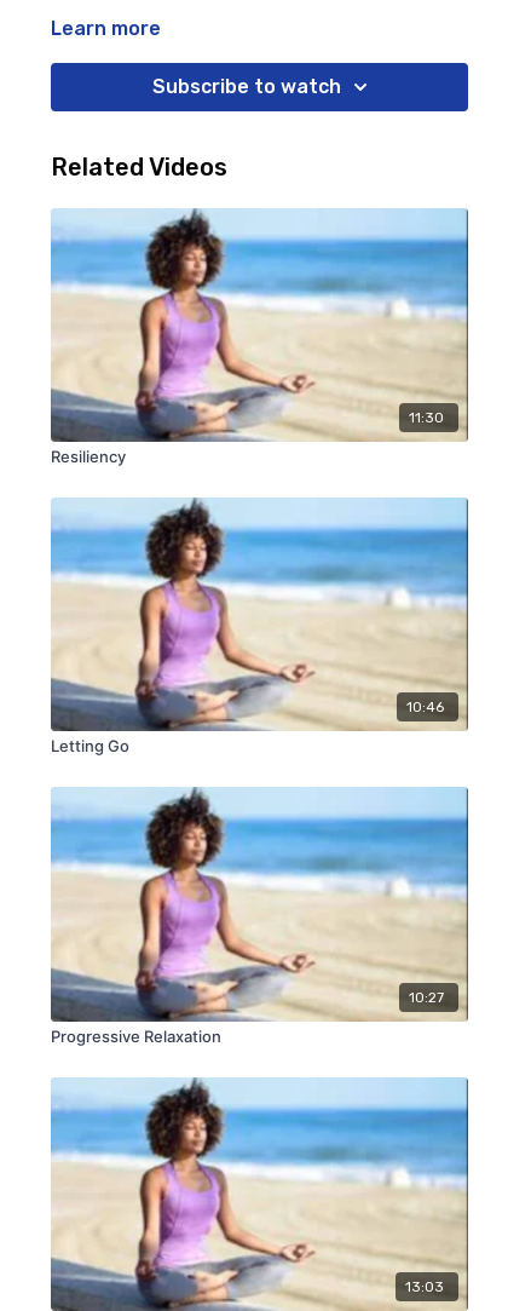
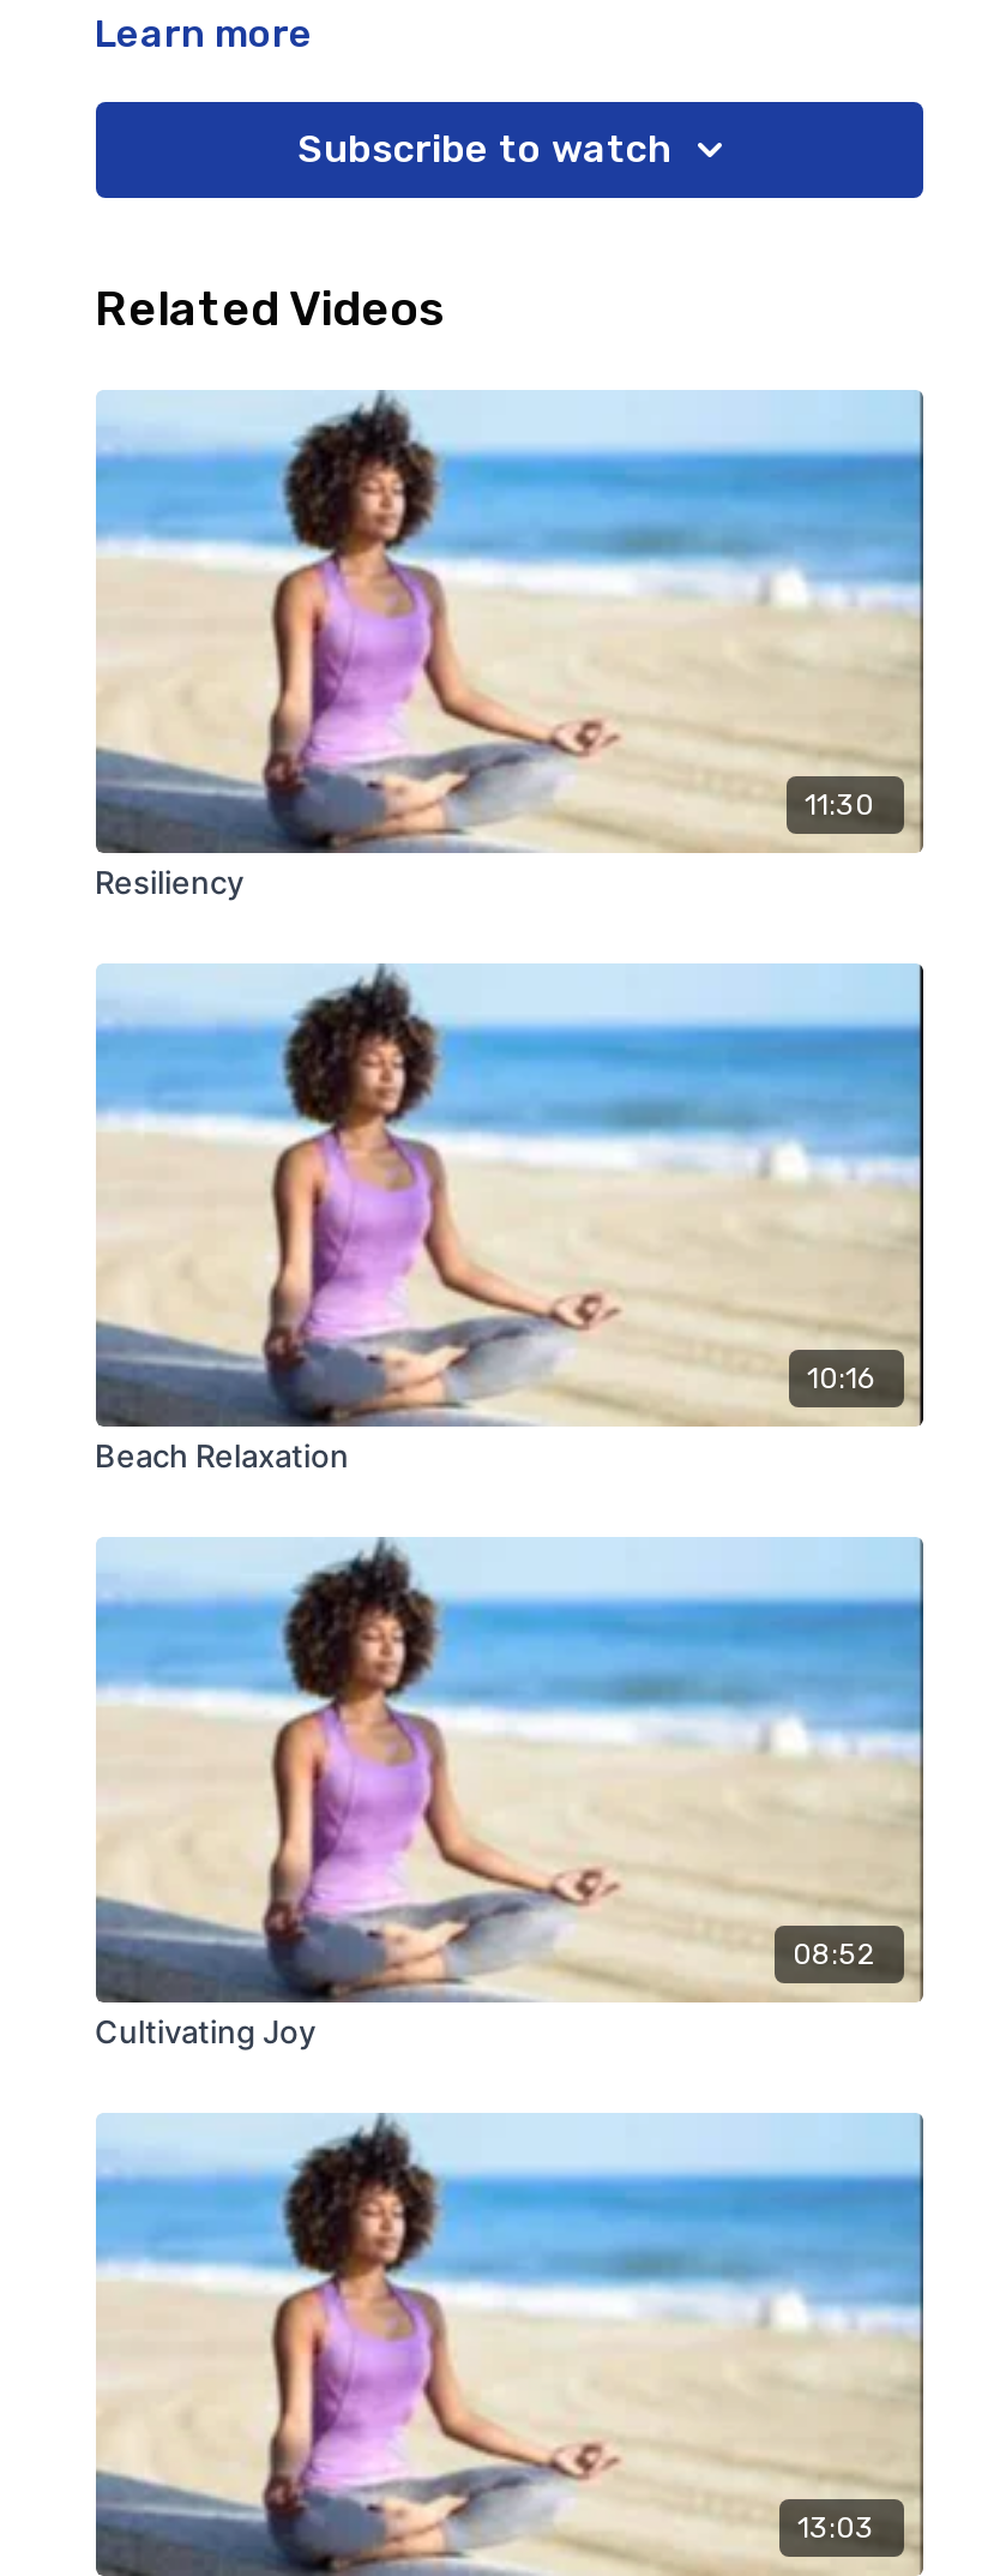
[406,699,443,716] 10:46 -> [807,1363,874,1396] 10:16
[50,736,129,756] Letting Go -> [95,1437,349,1476] Beach Relaxation
[408,989,443,1005] 10:27 -> [793,1937,874,1970] 08:52
[50,1026,221,1045] Progressive Relaxation -> [95,2011,315,2050] Cultivating Joy

